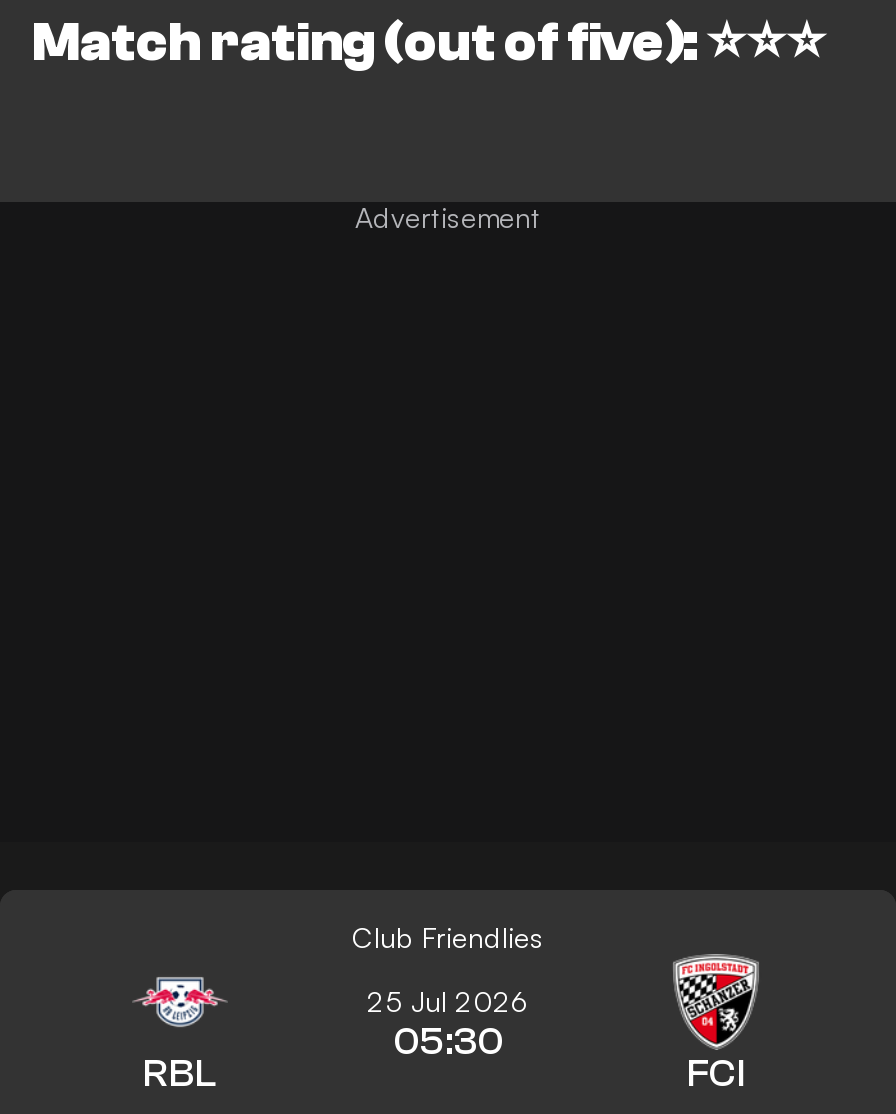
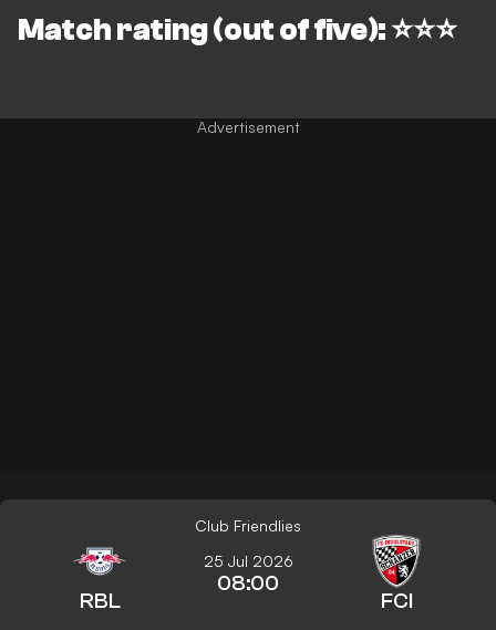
[393,1019,503,1065] 05:30 -> [217,570,279,596] 08:00

